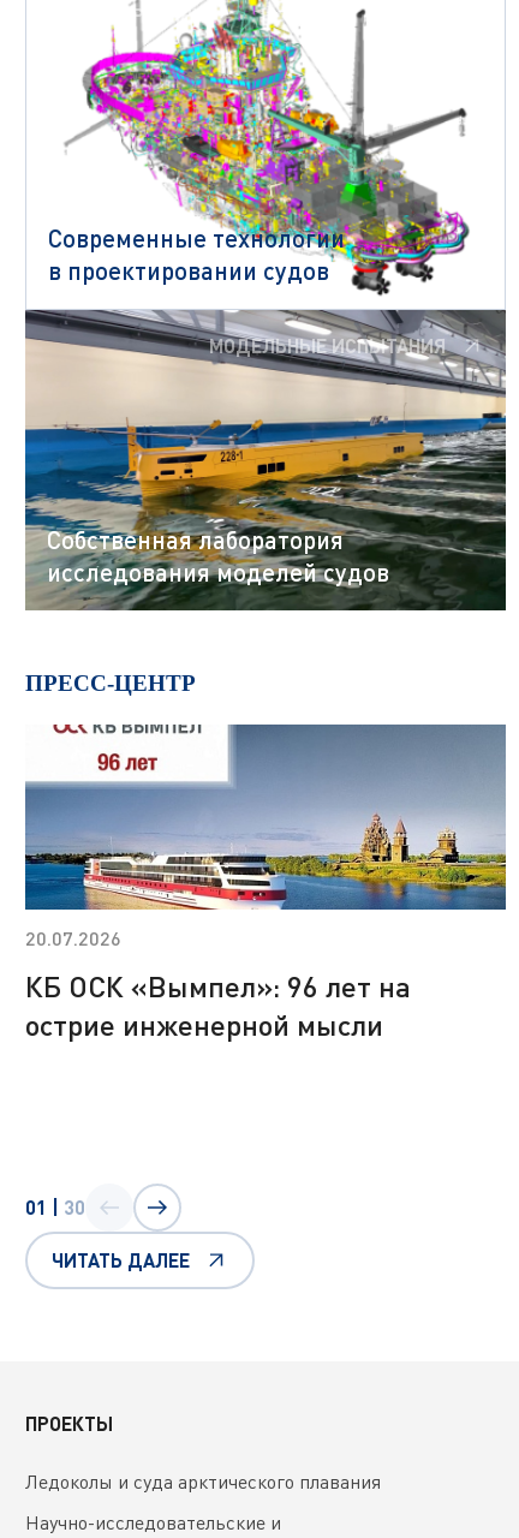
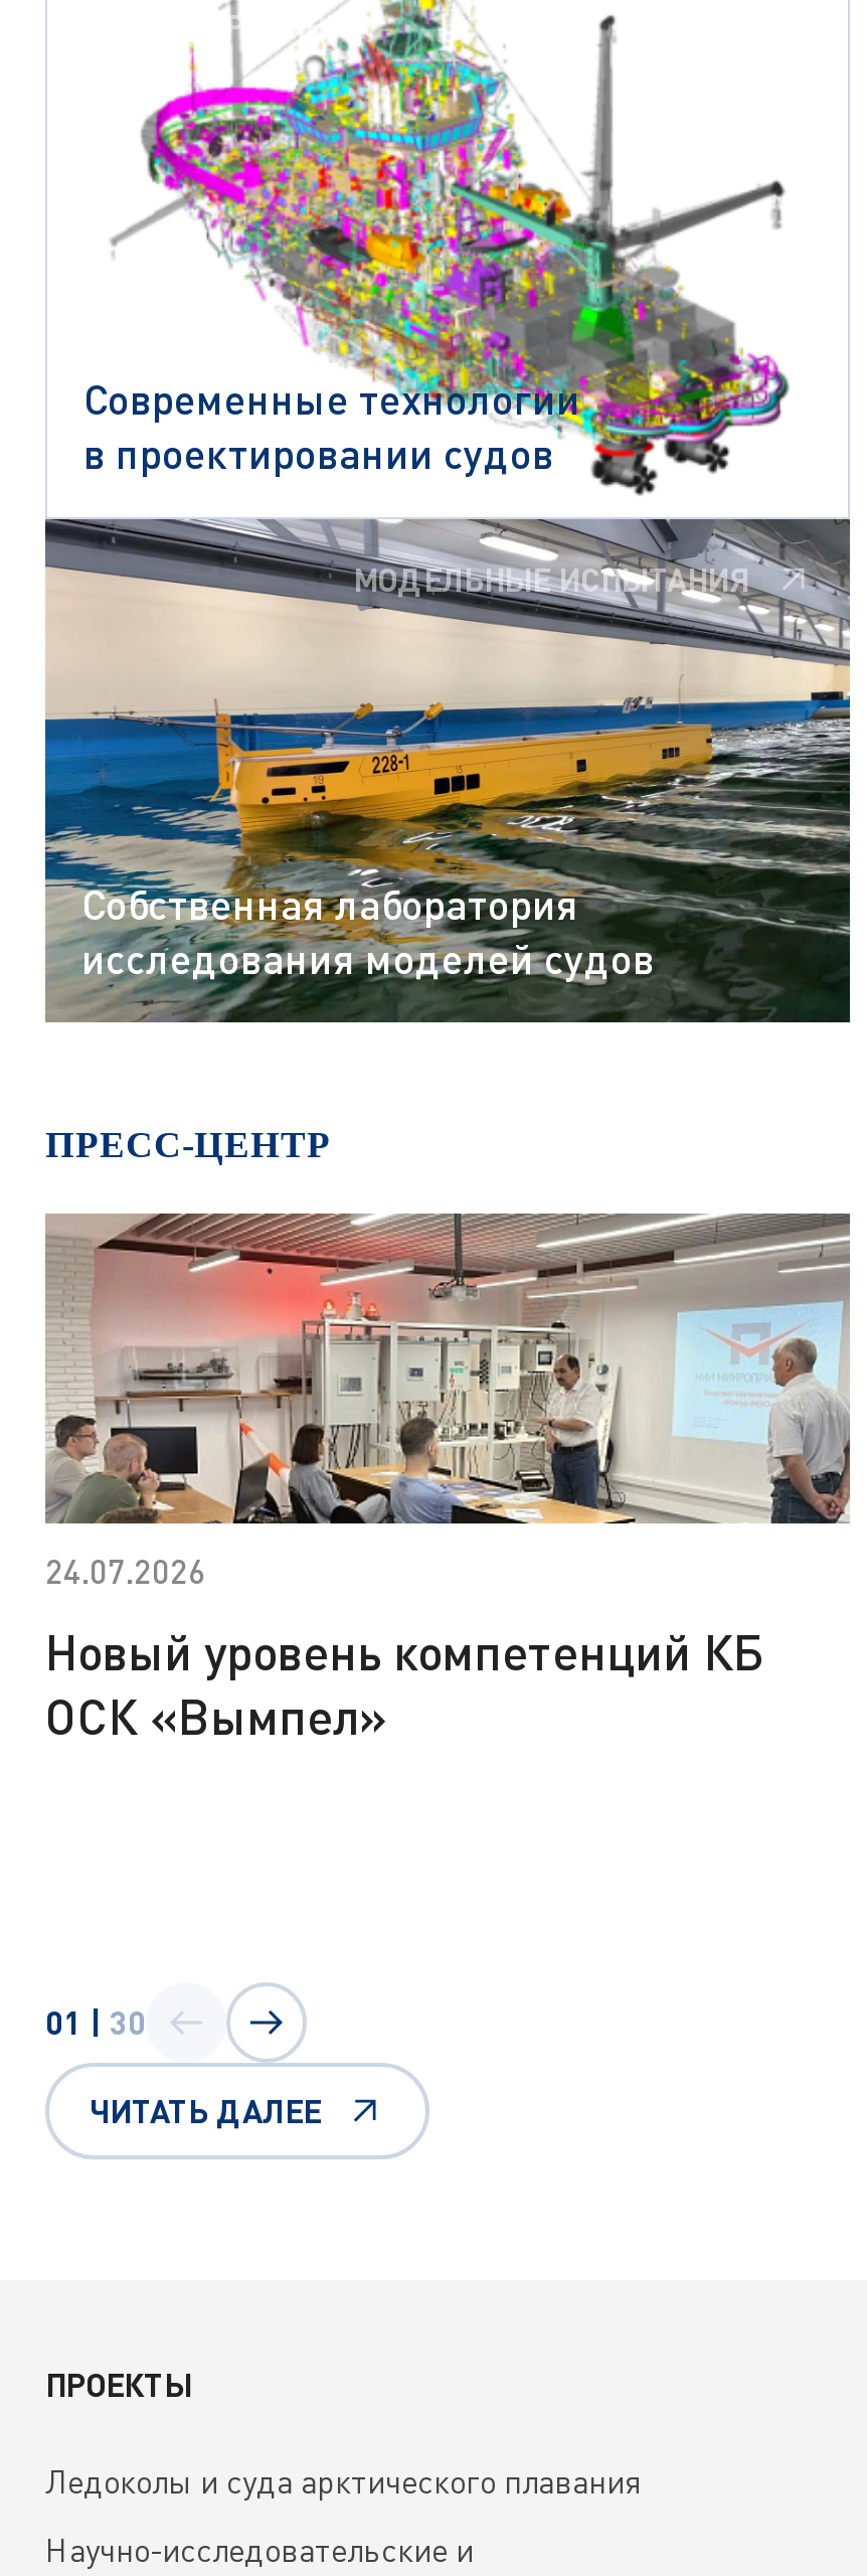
[24,723,507,949] [image] | 20.07.2026 -> [43,1212,852,1590] [image] | 24.07.2026
[25,968,411,1042] КБ ОСК «Вымпел»: 96 лет на | острие инженерной мысли -> [45,1622,763,1745] Новый уровень компетенций КБ | ОСК «Вымпел»

